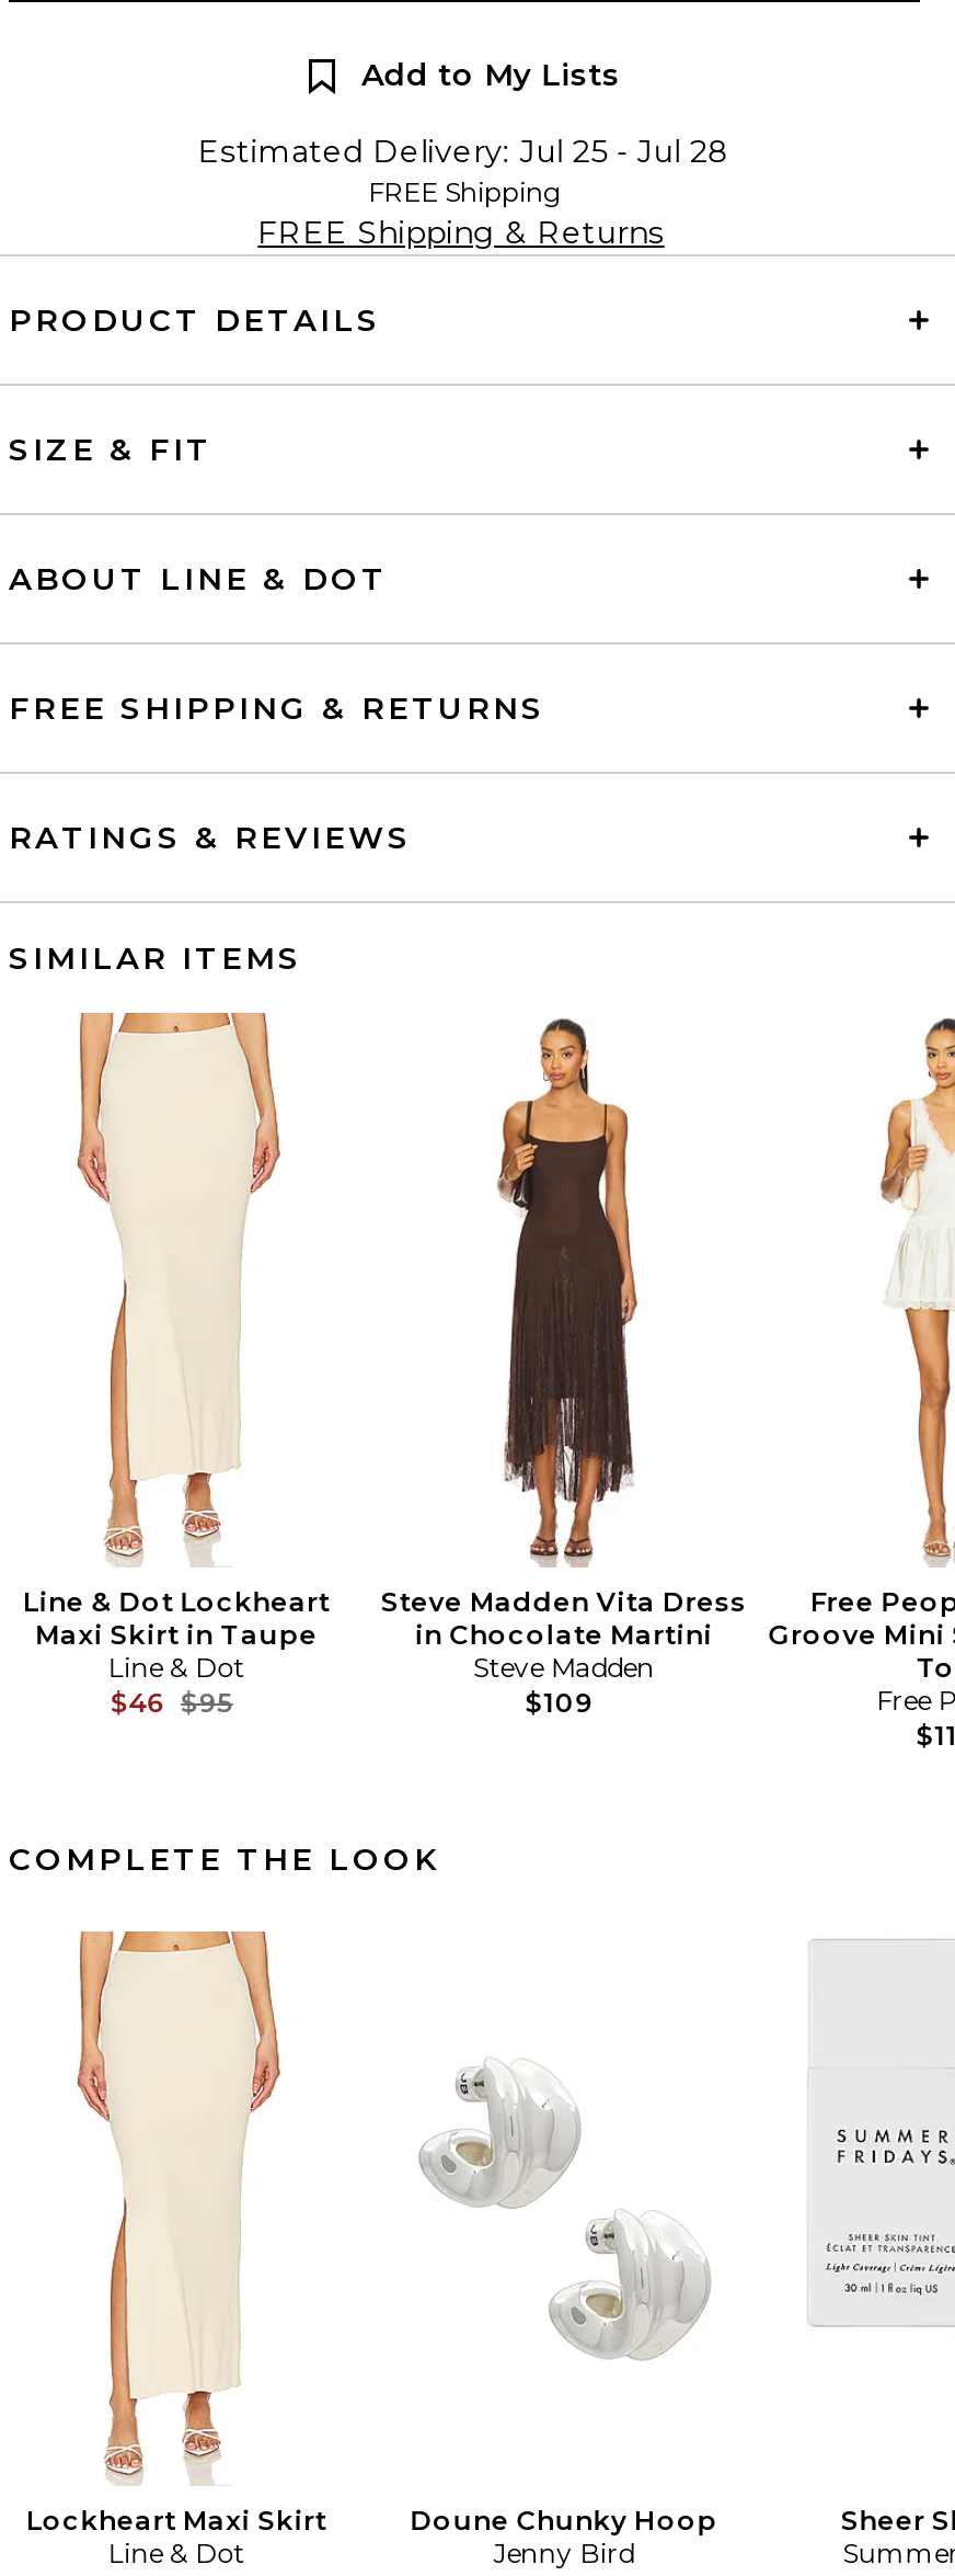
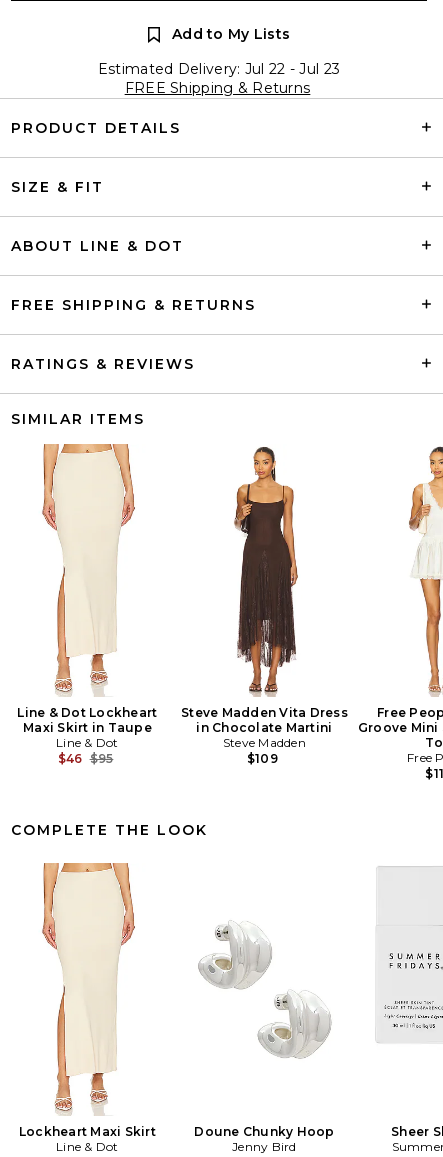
[198,131,731,208] Estimated Delivery: Jul 25 - Jul 28 | FREE Shipping -> [98,60,340,78] Estimated Delivery: Jul 22 - Jul 23

